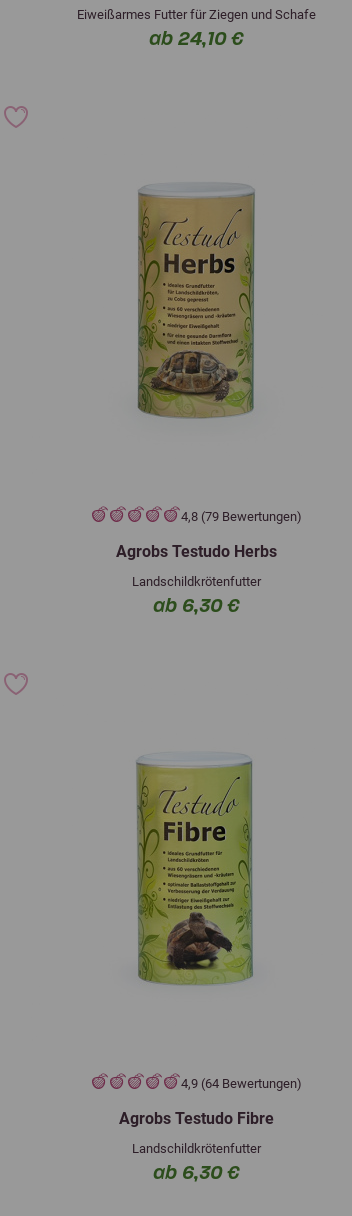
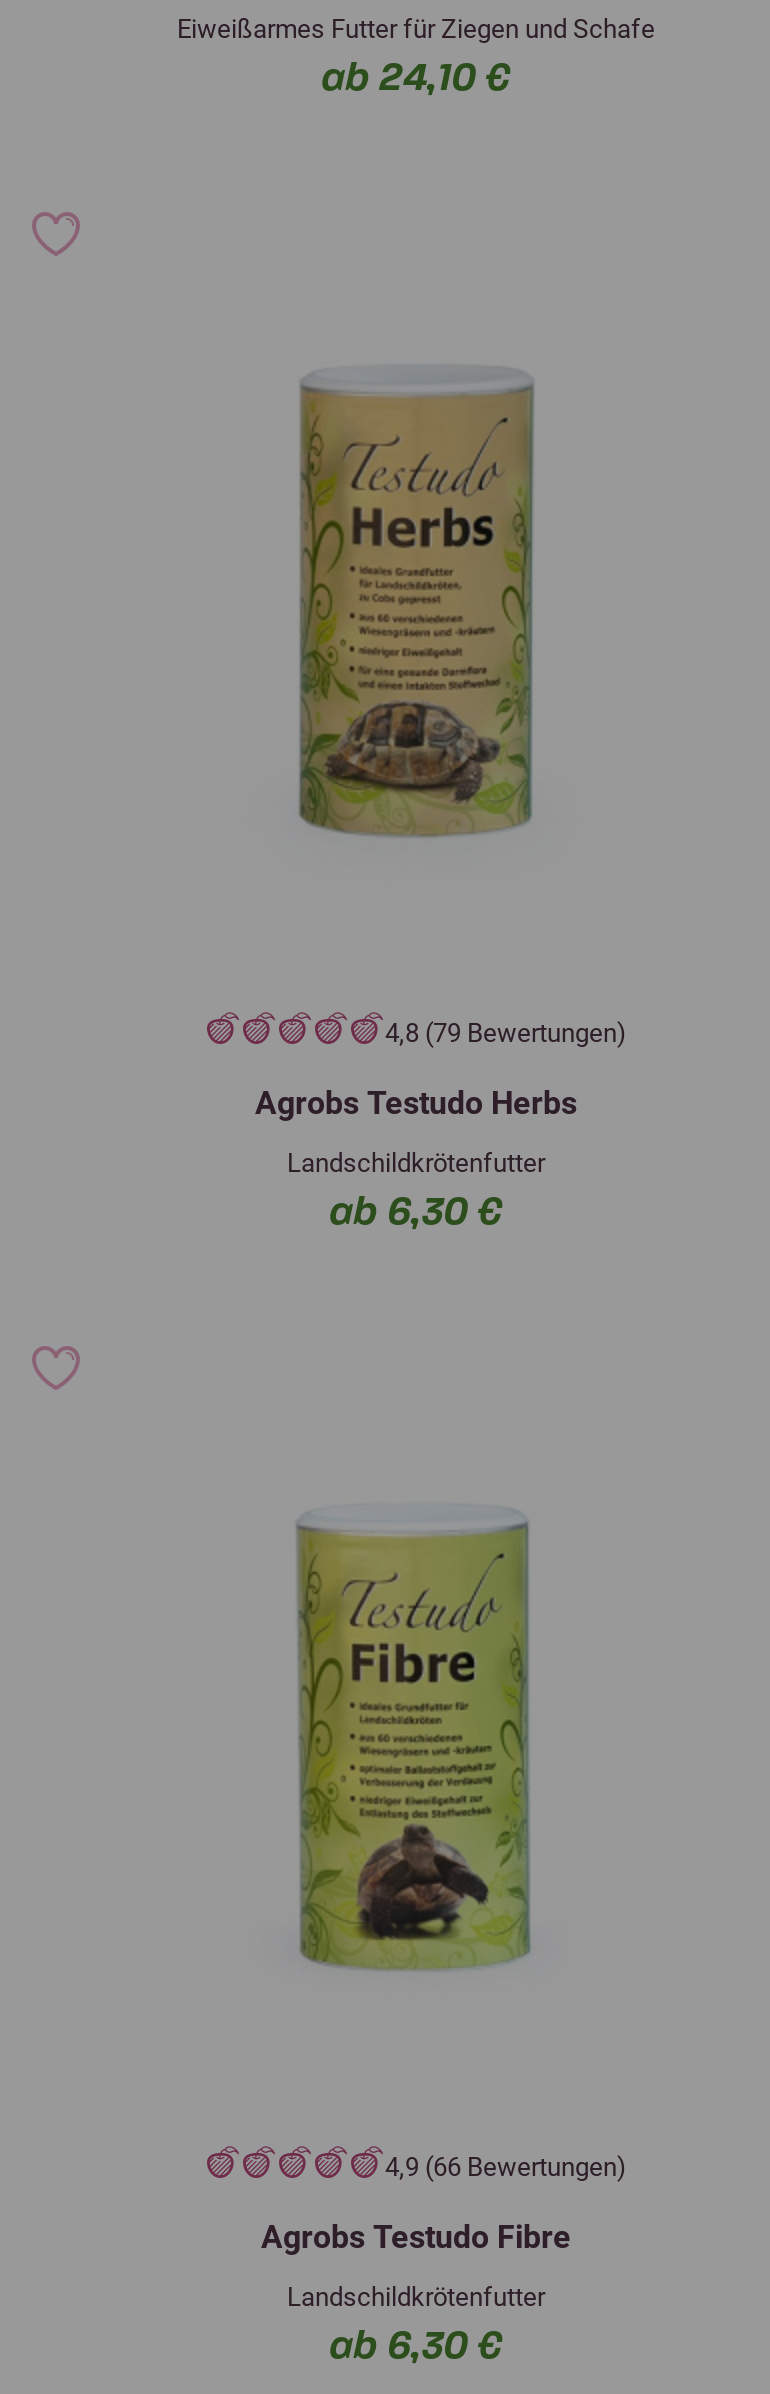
[180,1076,301,1091] 4,9 (64 Bewertungen) -> [385,2152,627,2182] 4,9 (66 Bewertungen)

